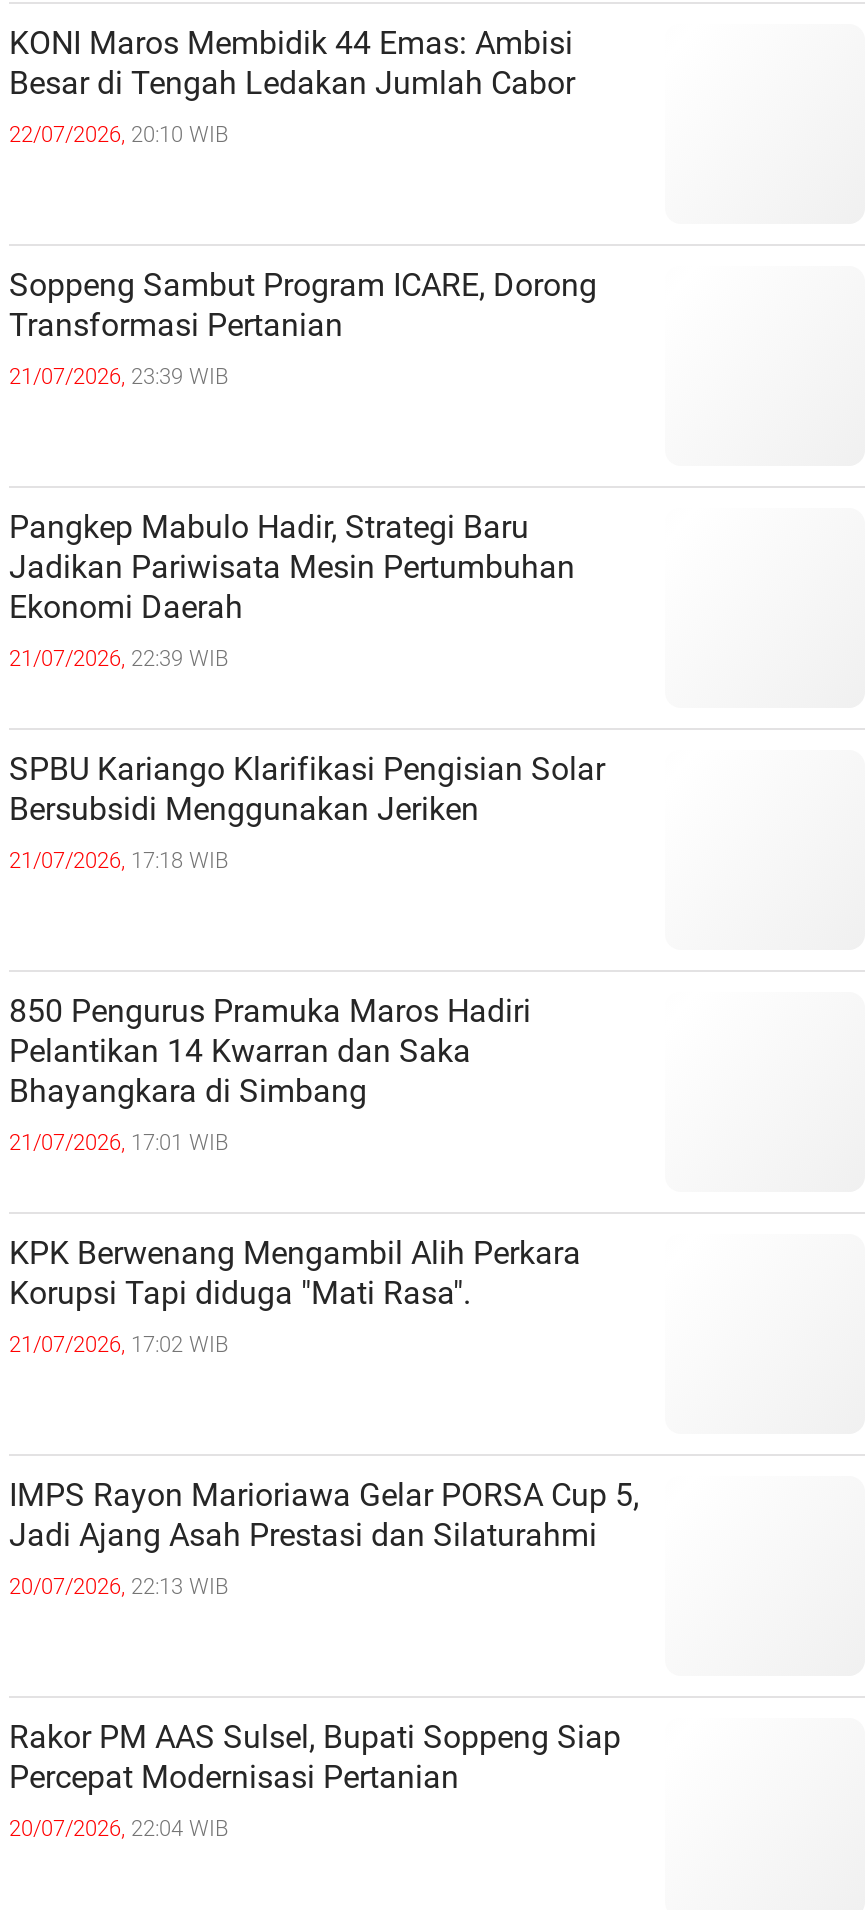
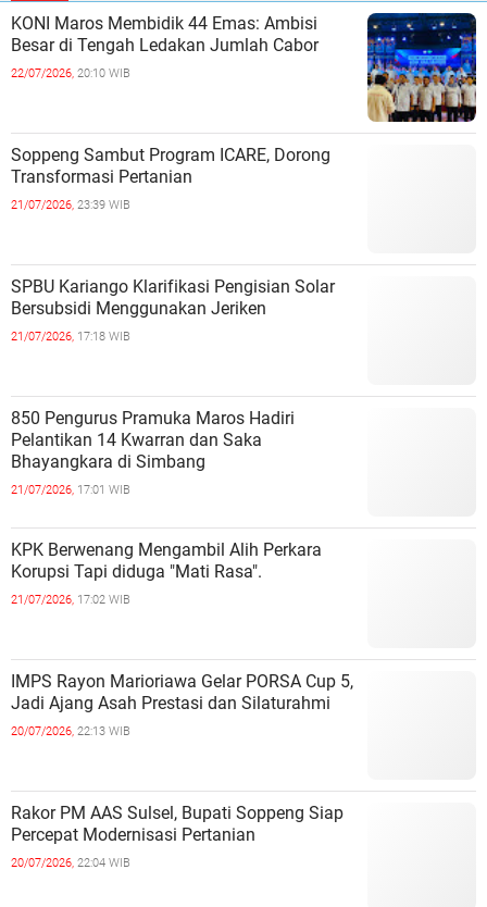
none -> [366,12,477,123] [image]
[9,508,575,672] Pangkep Mabulo Hadir, Strategi Baru | Jadikan Pariwisata Mesin Pertumbuhan | Ekonomi Daerah | 21/07/2026, 22:39 WIB -> none

